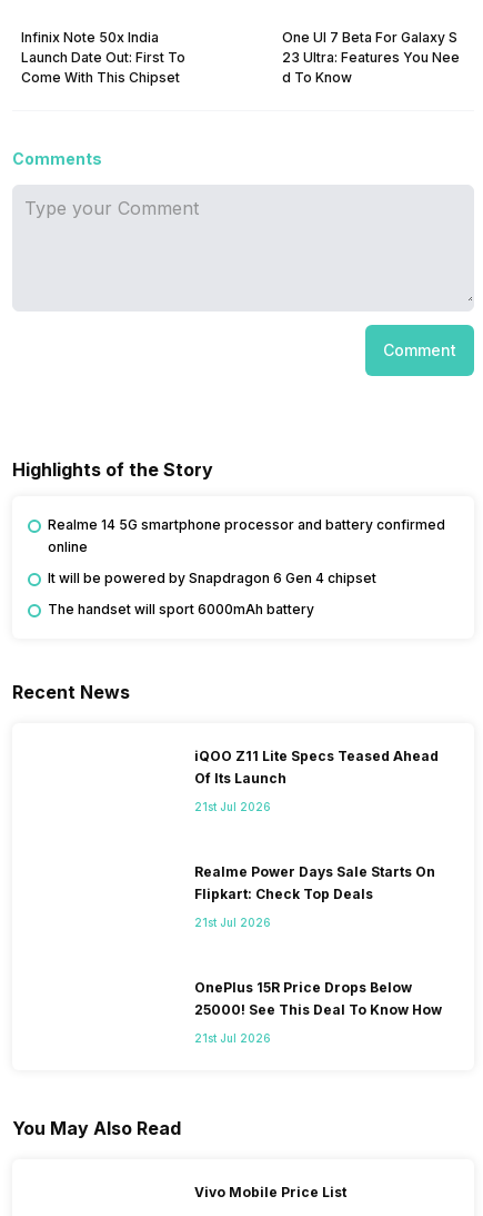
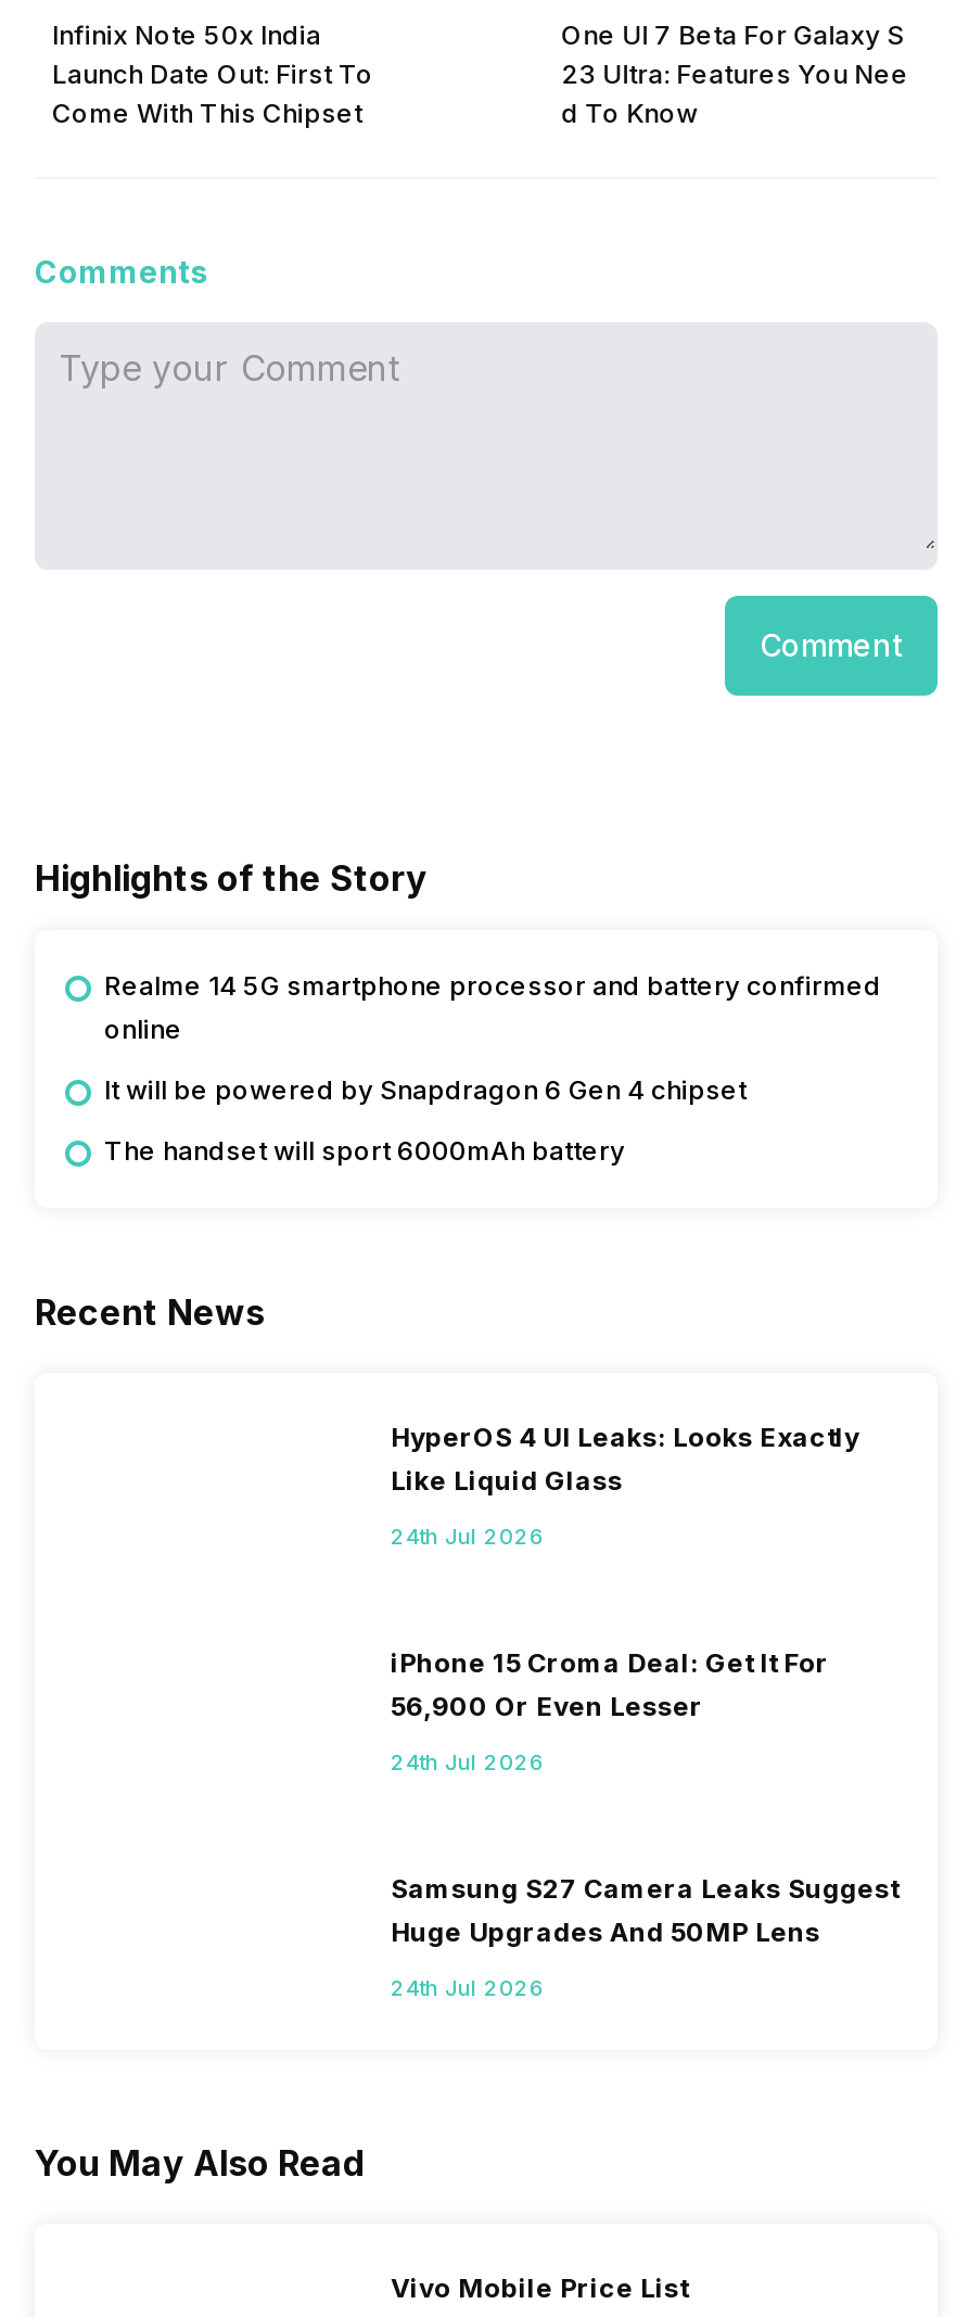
[194,748,439,786] iQOO Z11 Lite Specs Teased Ahead | Of Its Launch -> [391,1420,859,1496] HyperOS 4 UI Leaks: Looks Exactly | Like Liquid Glass
[194,800,271,813] 21st Jul 2026 -> [391,1522,545,1548] 24th Jul 2026
[194,863,435,902] Realme Power Days Sale Starts On | Flipkart: Check Top Deals -> [391,1646,829,1722] iPhone 15 Croma Deal: Get It For | 56,900 Or Even Lesser
[194,916,271,929] 21st Jul 2026 -> [391,1748,545,1774] 24th Jul 2026
[194,979,442,1018] OnePlus 15R Price Drops Below | 25000! See This Deal To Know How -> [391,1872,898,1948] Samsung S27 Camera Leaks Suggest | Huge Upgrades And 50MP Lens
[194,1031,271,1045] 21st Jul 2026 -> [391,1974,545,2000] 24th Jul 2026

